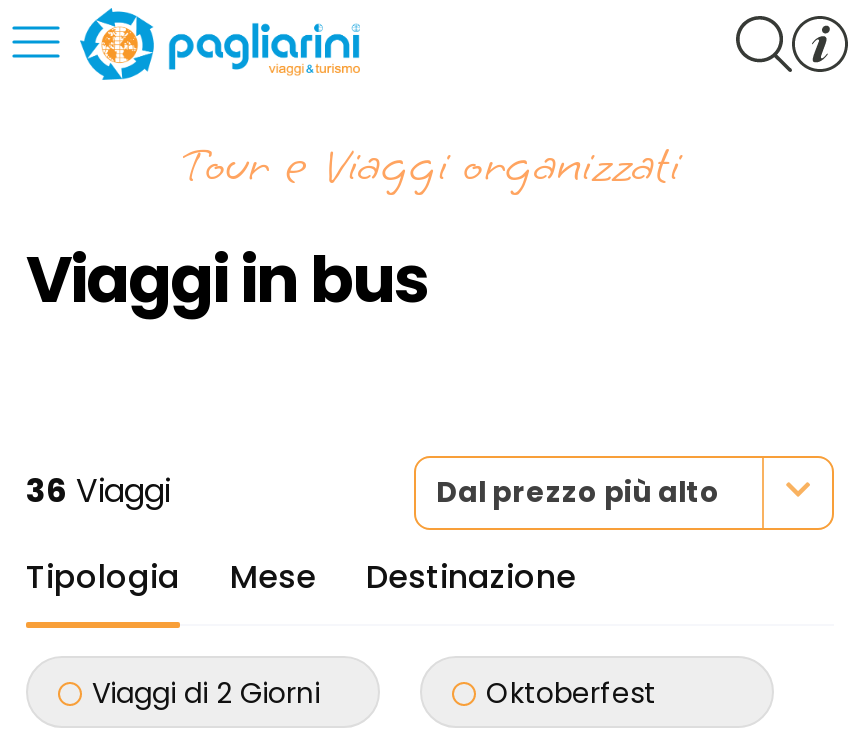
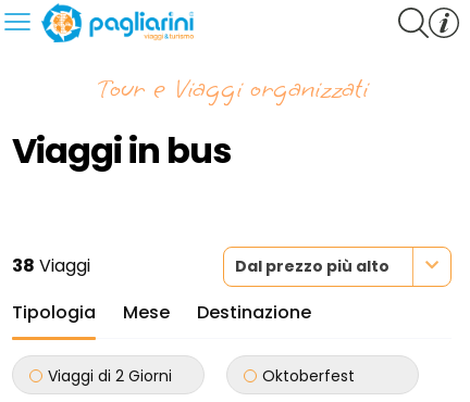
[26,469,170,515] 36 Viaggi -> [12,254,90,279] 38 Viaggi

